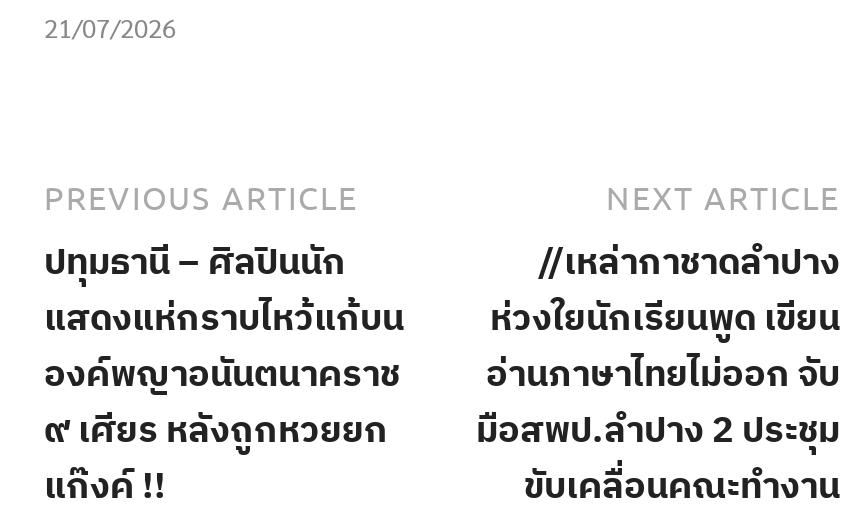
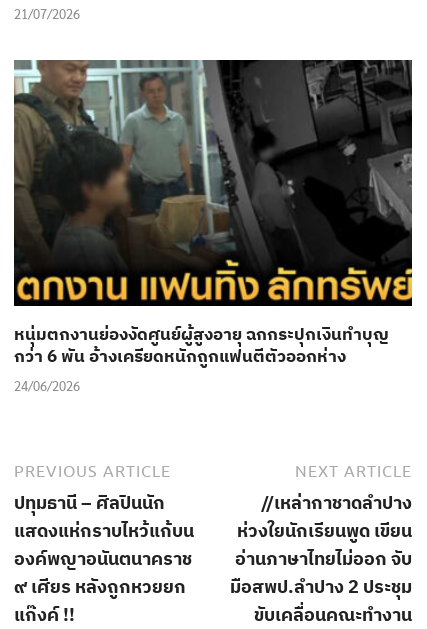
none -> [13,59,413,393] [image] | หนุ่มตกงานย่องงัดศูนย์ผู้สูงอายุ ฉกกระปุกเงินทำบุญ | กว่า 6 พัน อ้างเครียดหนักถูกแฟนตีตัวออกห่าง | 24/06/2026

